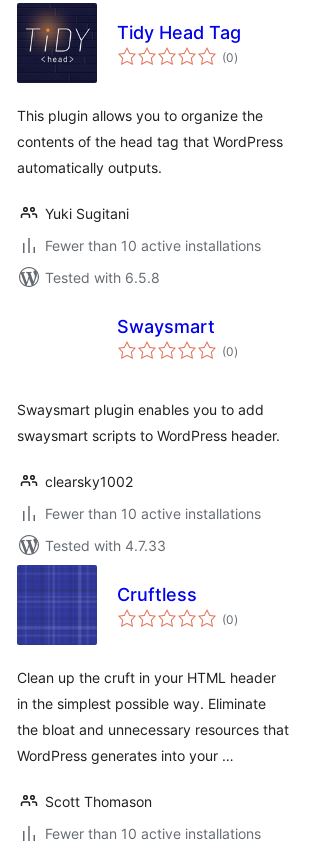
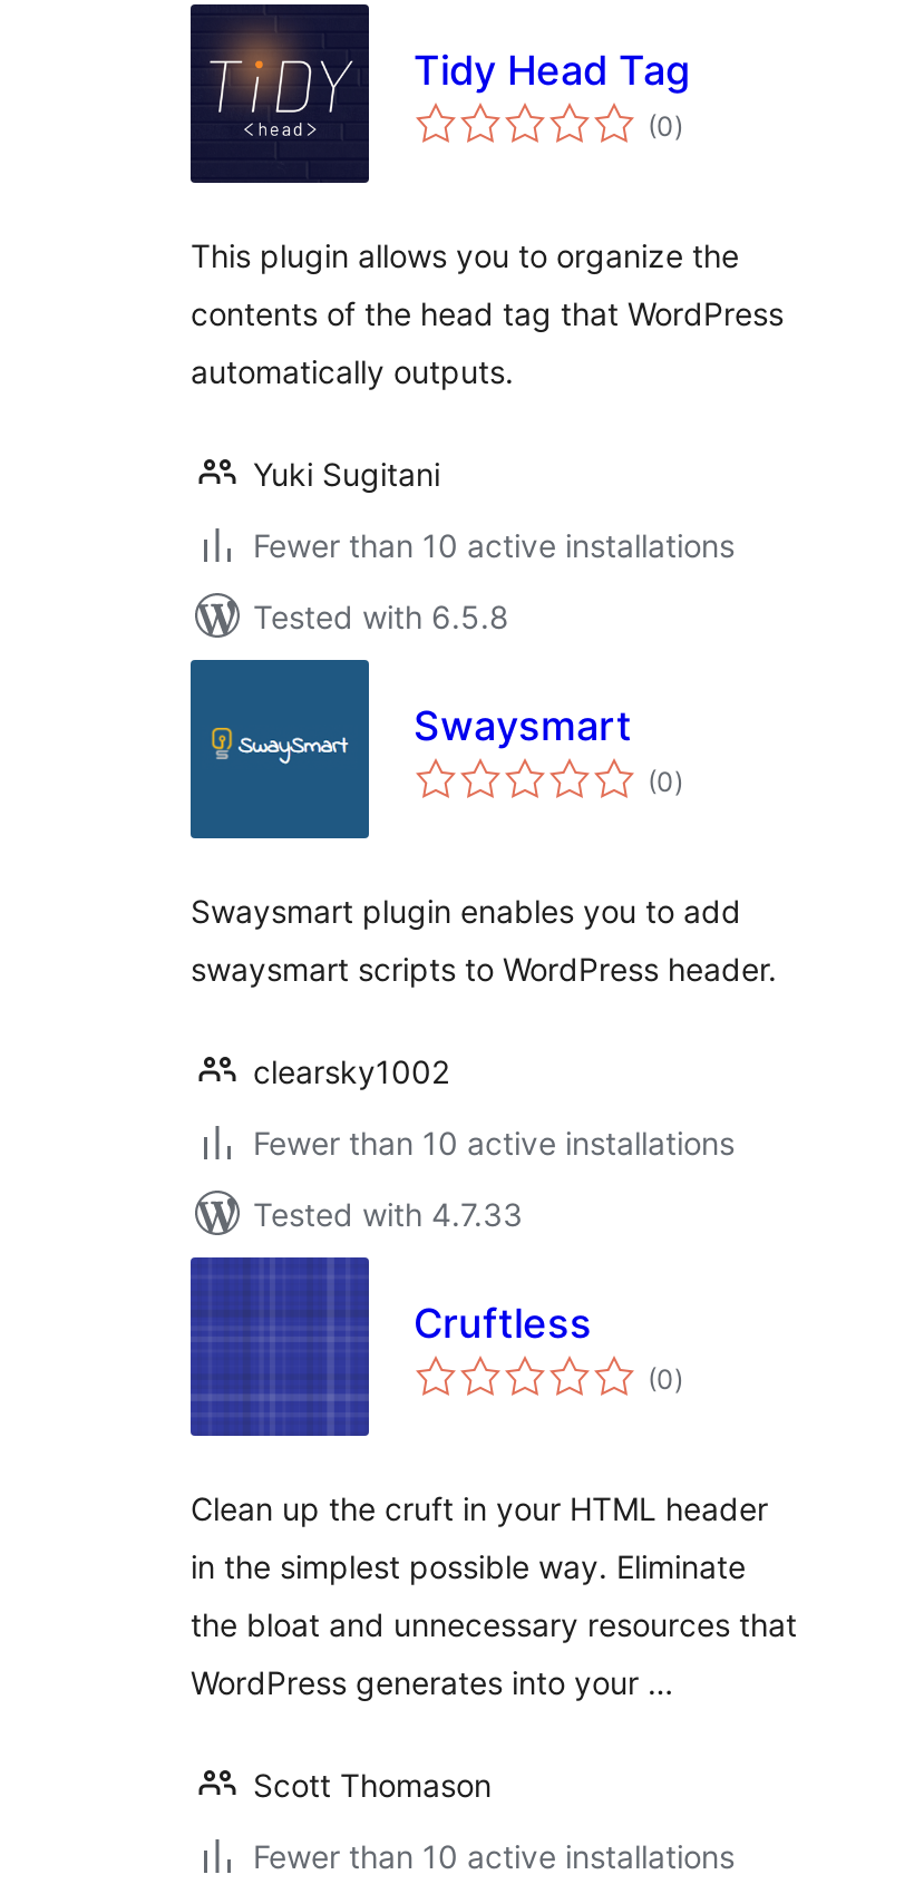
none -> [188,658,371,841] [image]

